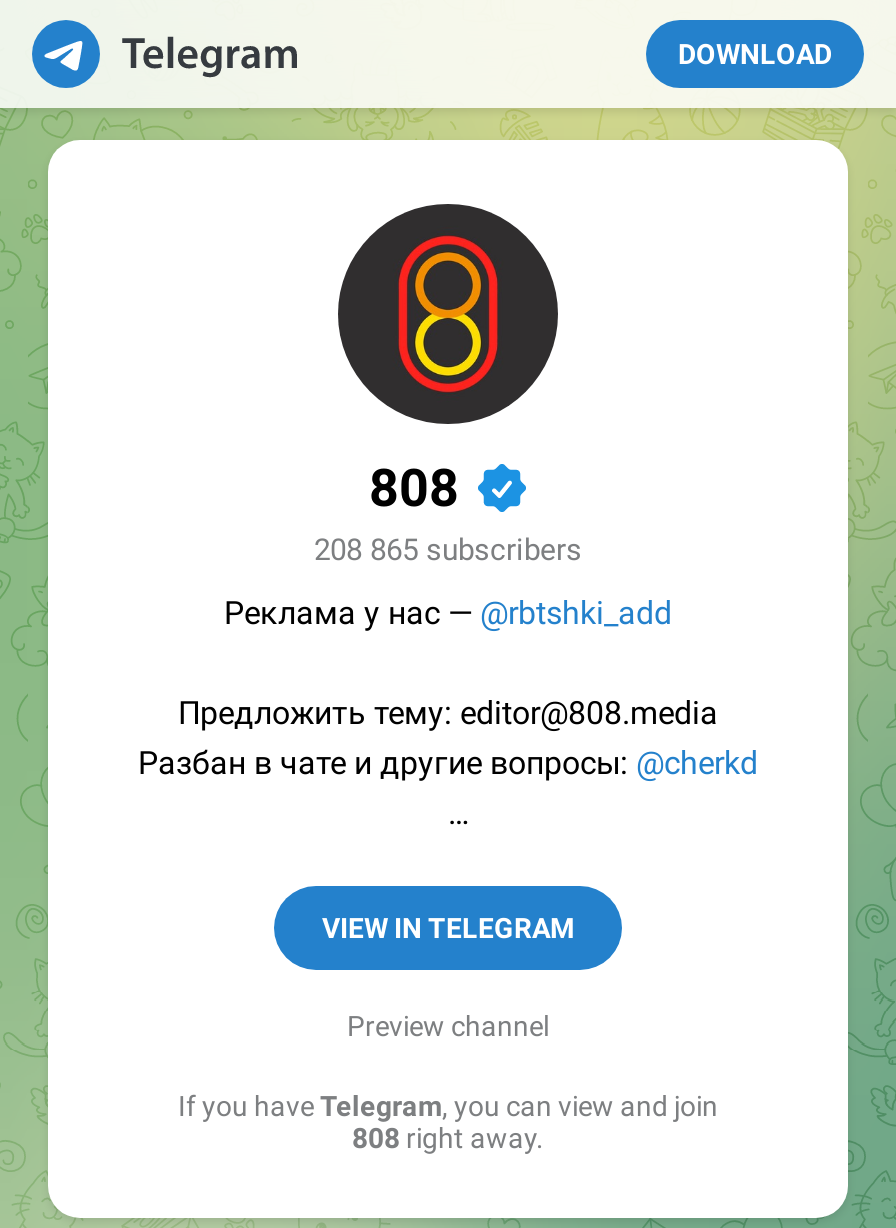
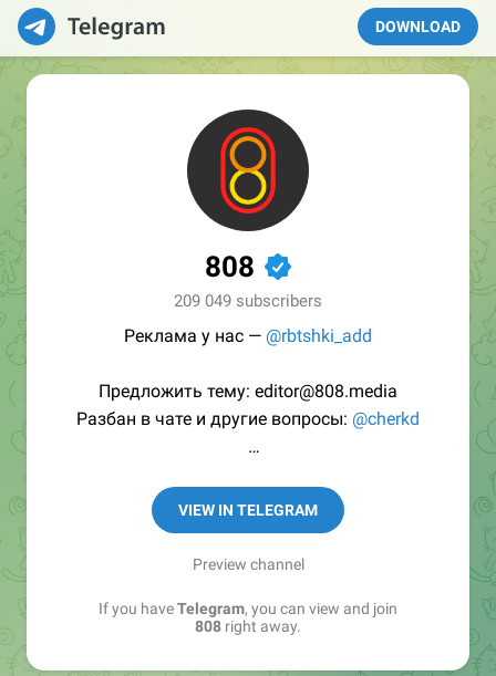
[314,532,582,568] 208 865 subscribers -> [174,291,322,311] 209 049 subscribers

